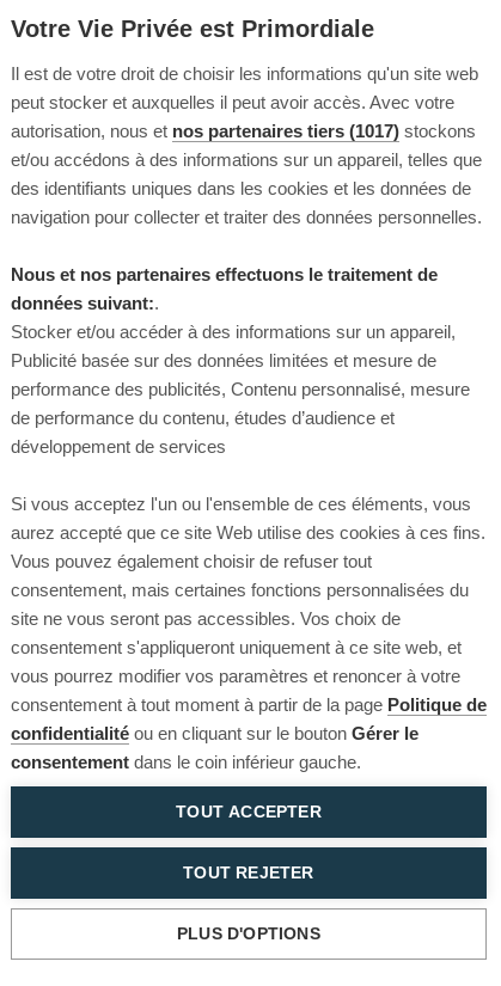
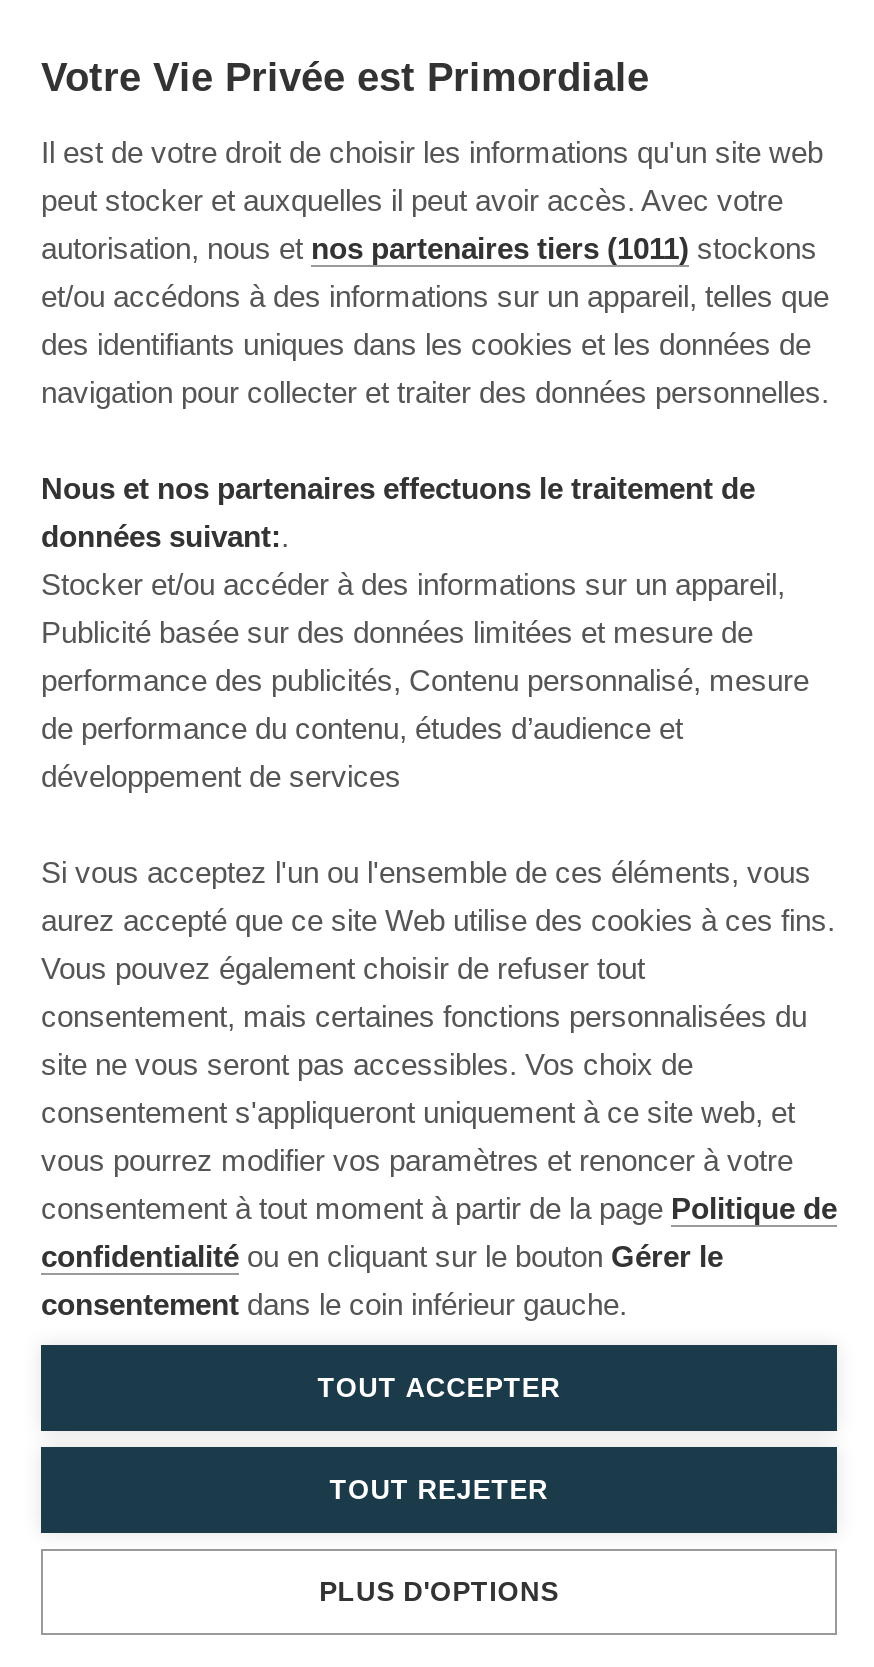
[11,121,476,141] autorisation, nous et nos partenaires tiers (1017) stockons -> [41,231,817,265] autorisation, nous et nos partenaires tiers (1011) stockons

